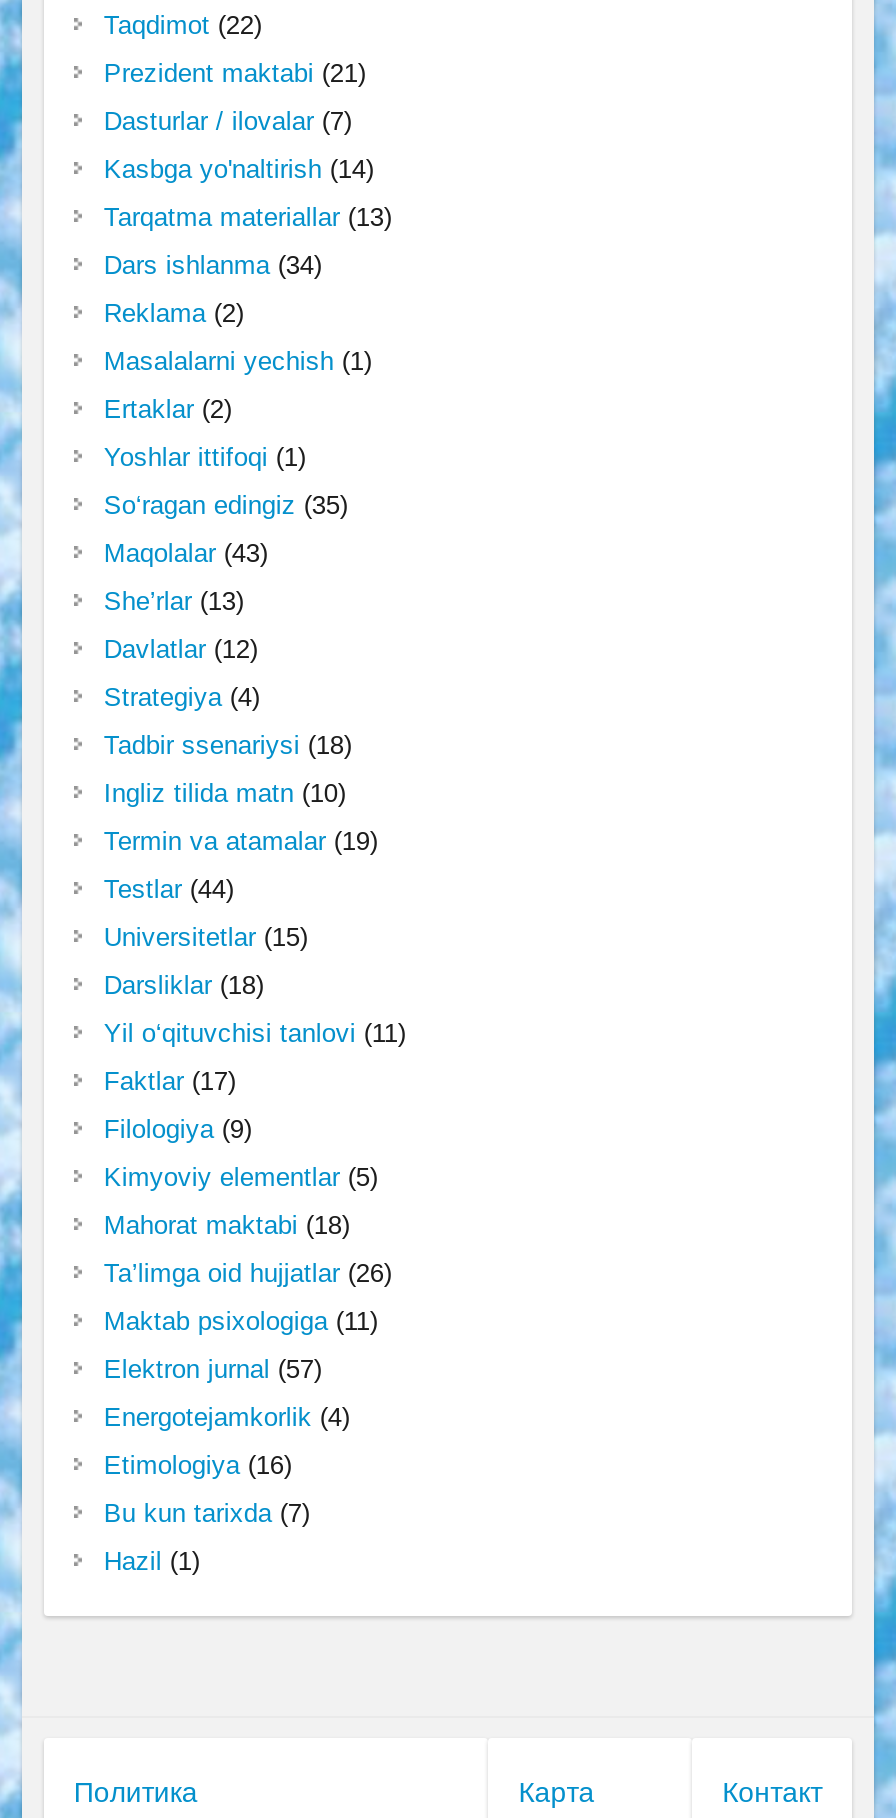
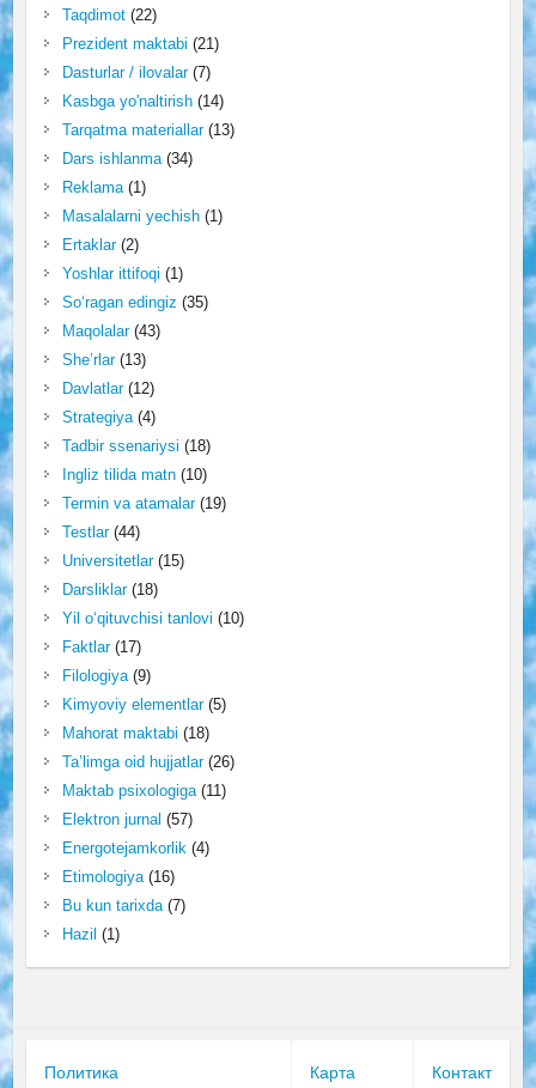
[104,299,244,329] Reklama (2) -> [62,179,146,197] Reklama (1)
[104,1019,406,1049] Yil o‘qituvchisi tanlovi (11) -> [62,610,244,628] Yil o‘qituvchisi tanlovi (10)

